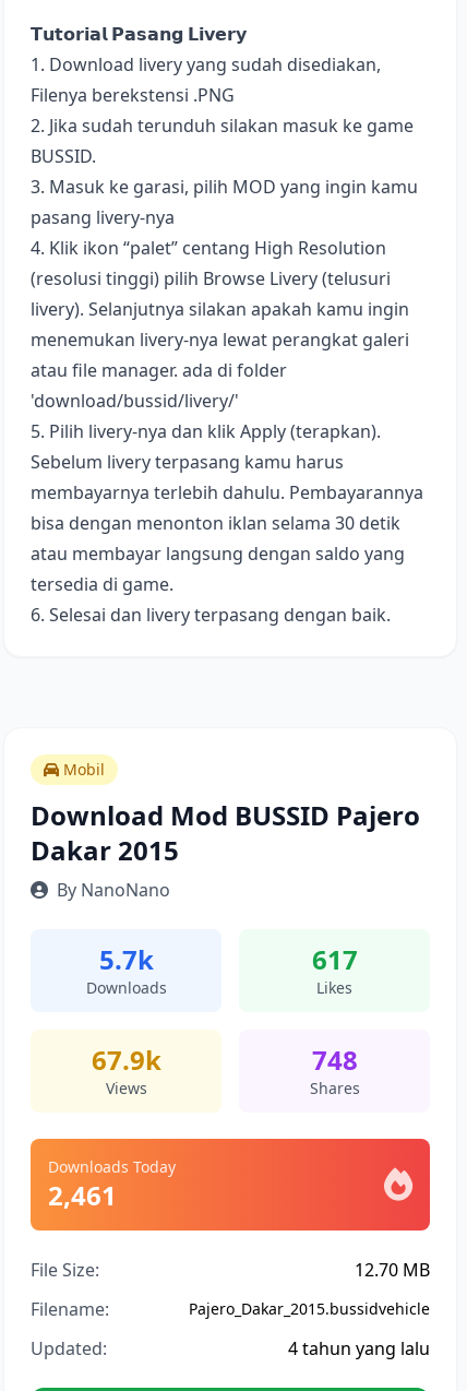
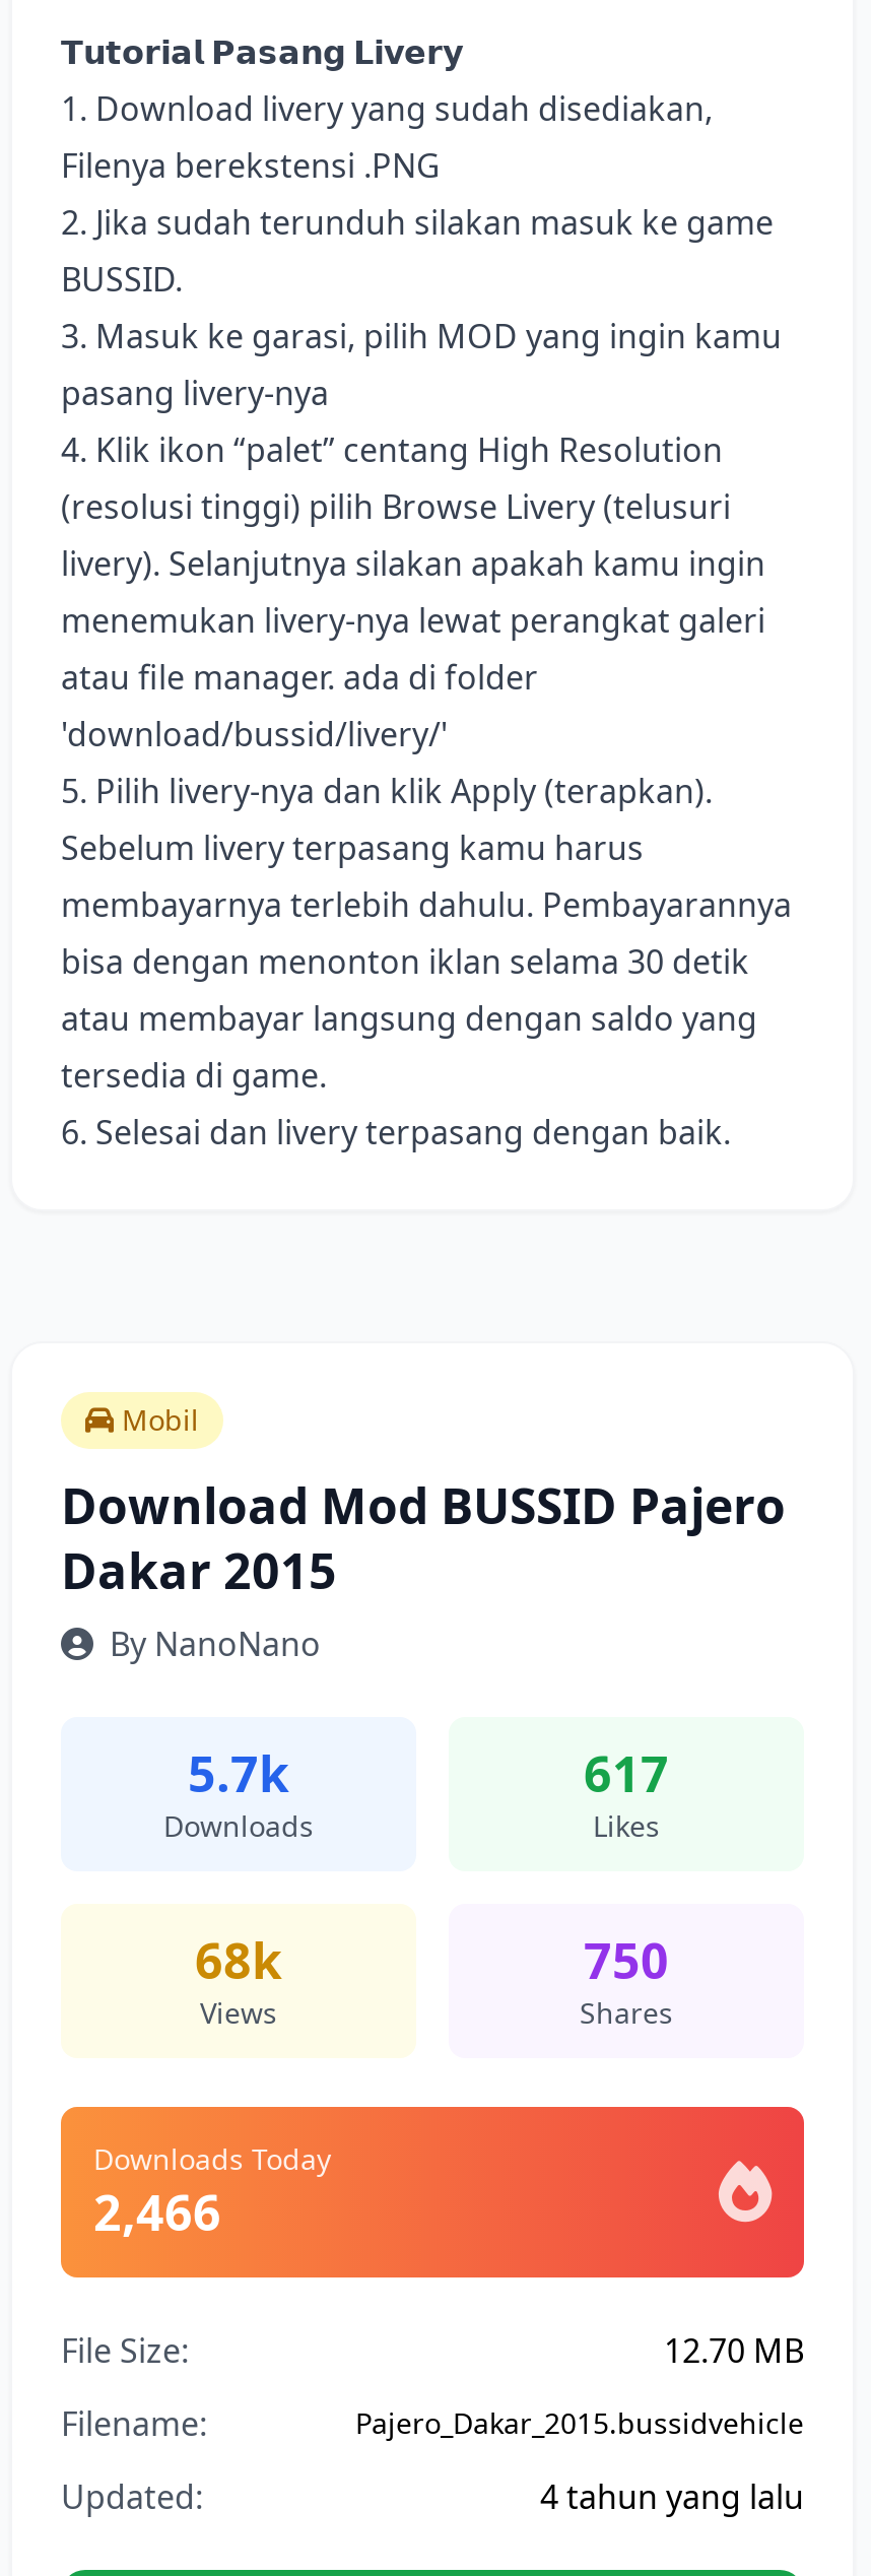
[91,1042,161,1078] 67.9k -> [195,1926,282,1993] 68k
[312,1042,357,1078] 748 -> [584,1926,669,1993] 750
[48,1177,117,1213] 2,461 -> [93,2178,221,2245] 2,466

